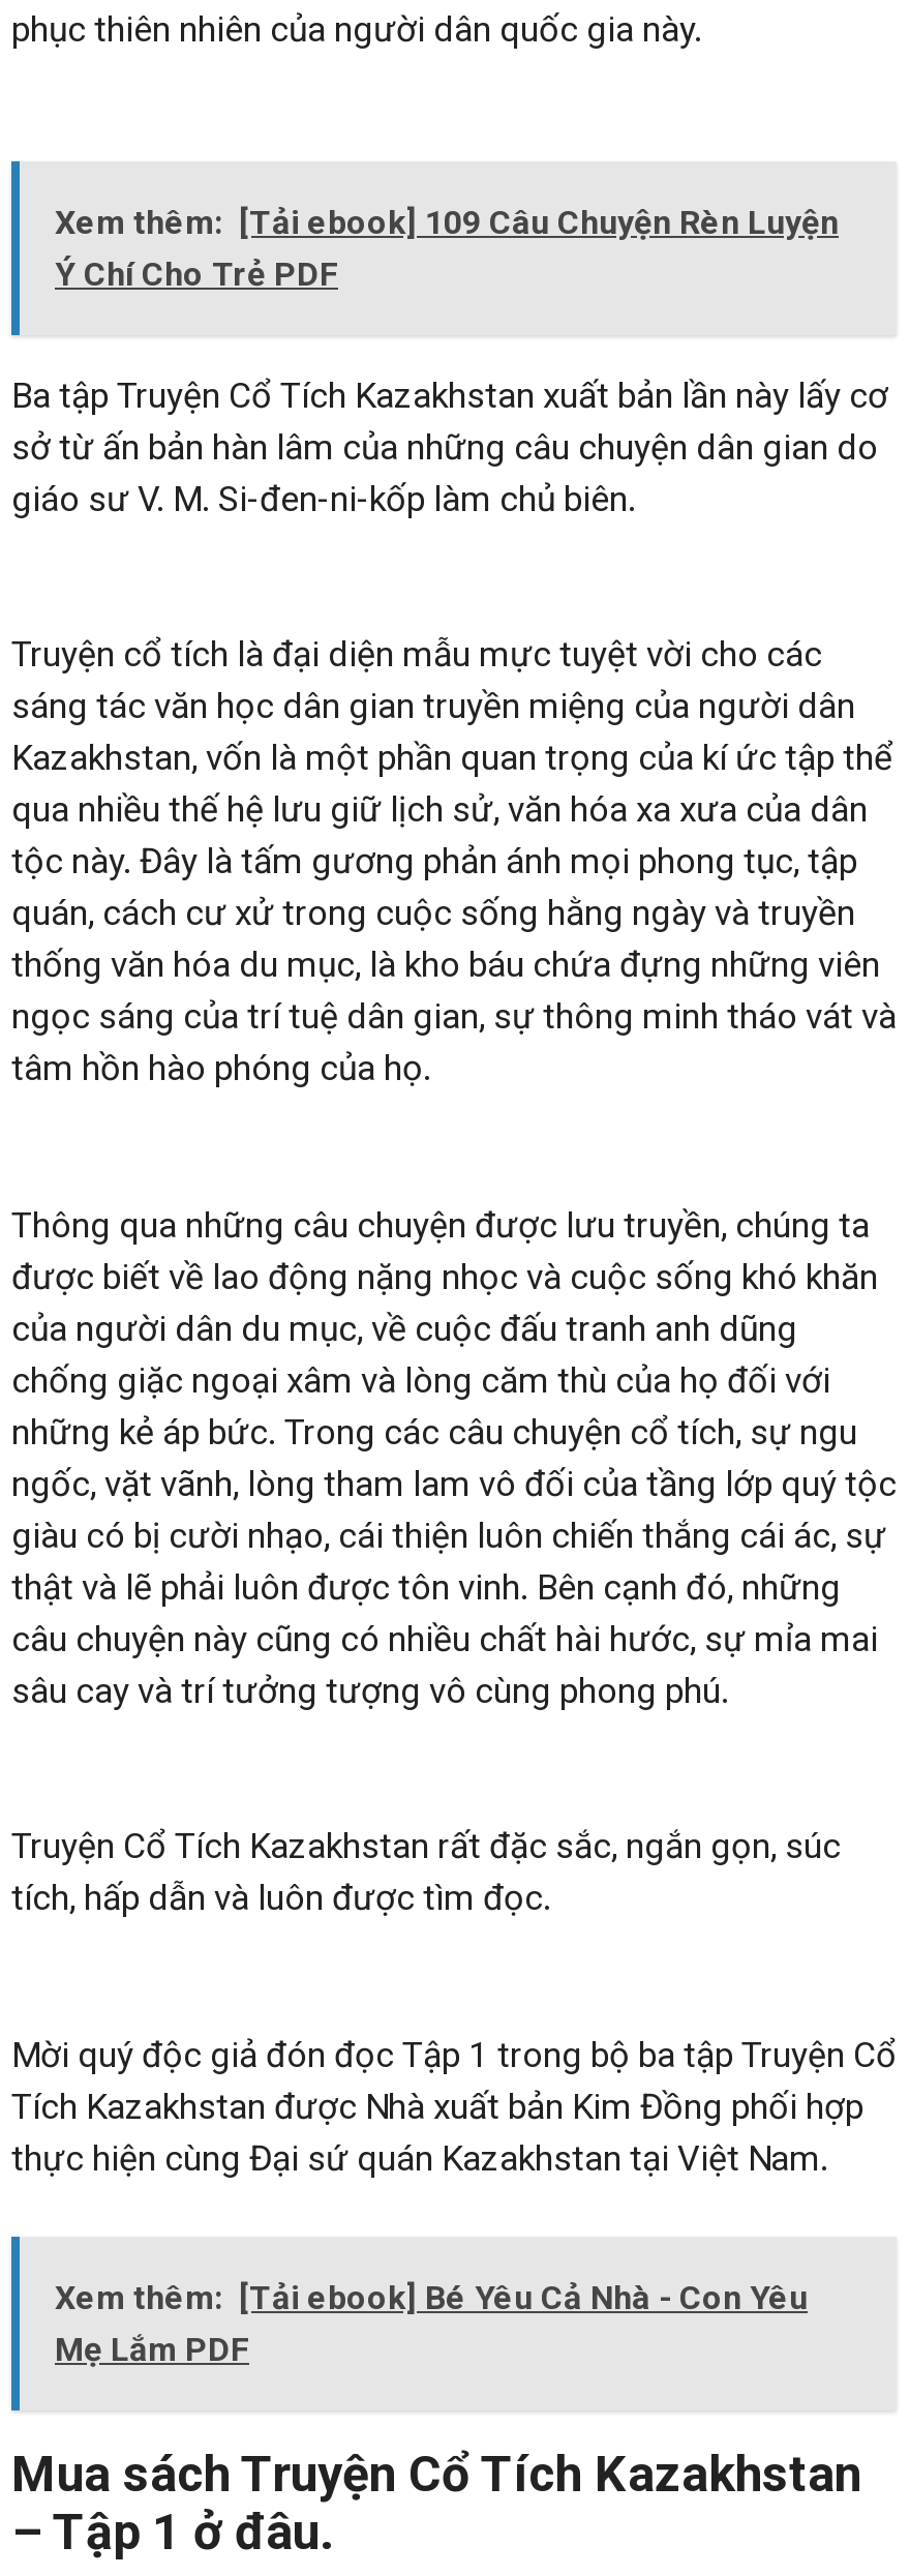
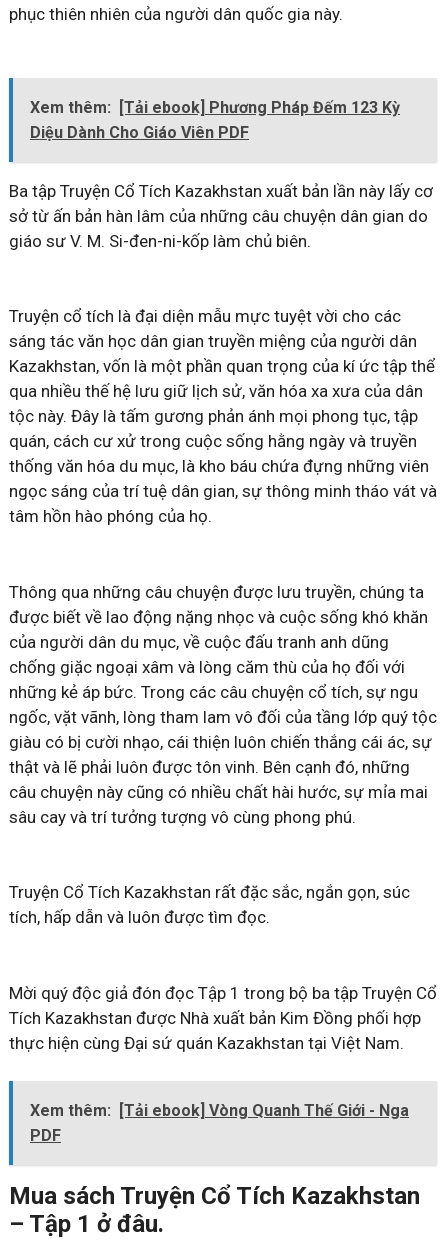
[55,202,839,293] Xem thêm: [Tải ebook] 109 Câu Chuyện Rèn Luyện | Ý Chí Cho Trẻ PDF -> [30,97,400,141] Xem thêm: [Tải ebook] Phương Pháp Đếm 123 Kỳ | Diệu Dành Cho Giáo Viên PDF
[55,2278,808,2369] Xem thêm: [Tải ebook] Bé Yêu Cả Nhà - Con Yêu | Mẹ Lắm PDF -> [30,1101,409,1145] Xem thêm: [Tải ebook] Vòng Quanh Thế Giới - Nga | PDF

